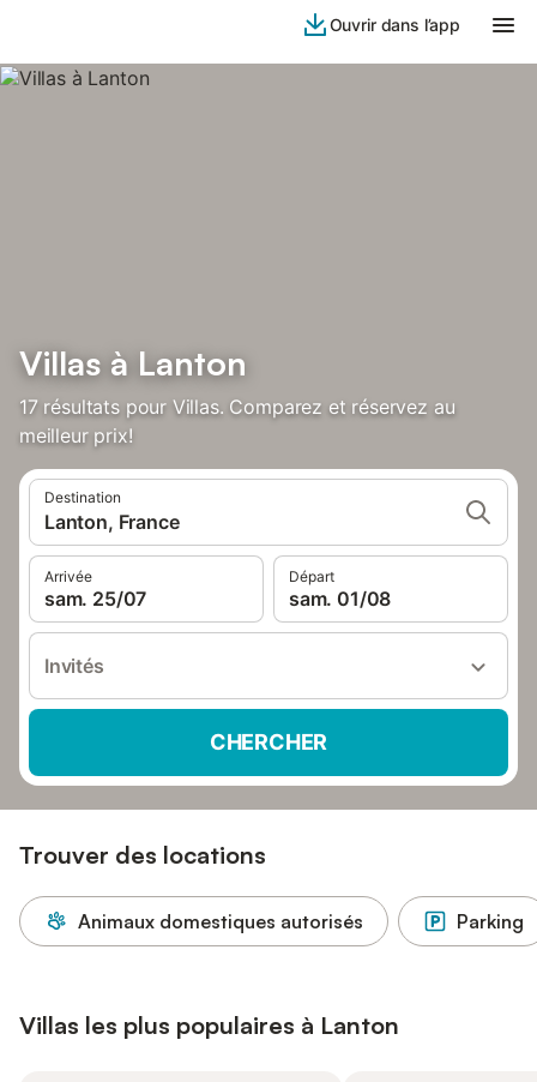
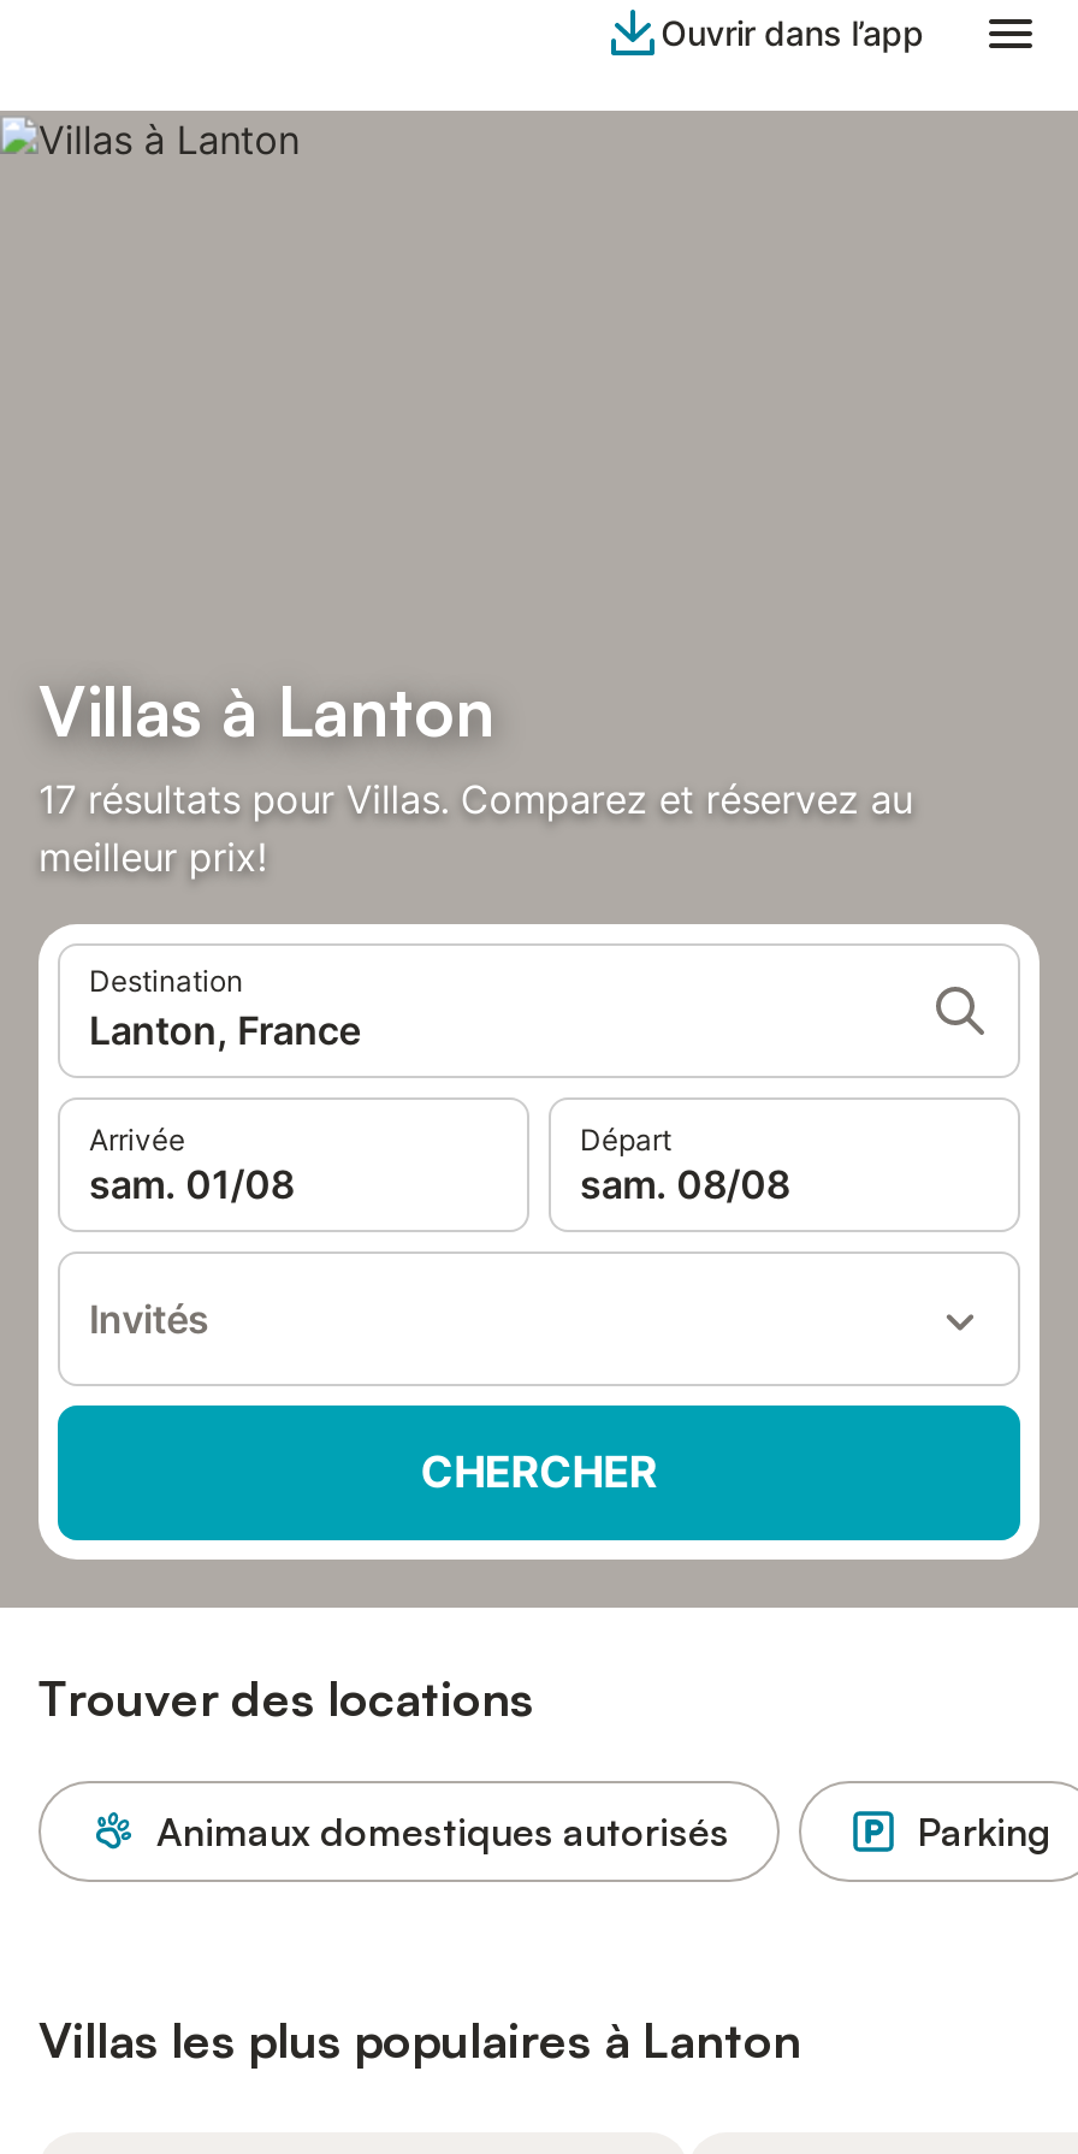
[44,587,146,611] sam. 25/07 -> [89,1160,294,1208] sam. 01/08
[289,587,391,611] sam. 01/08 -> [580,1160,790,1208] sam. 08/08

